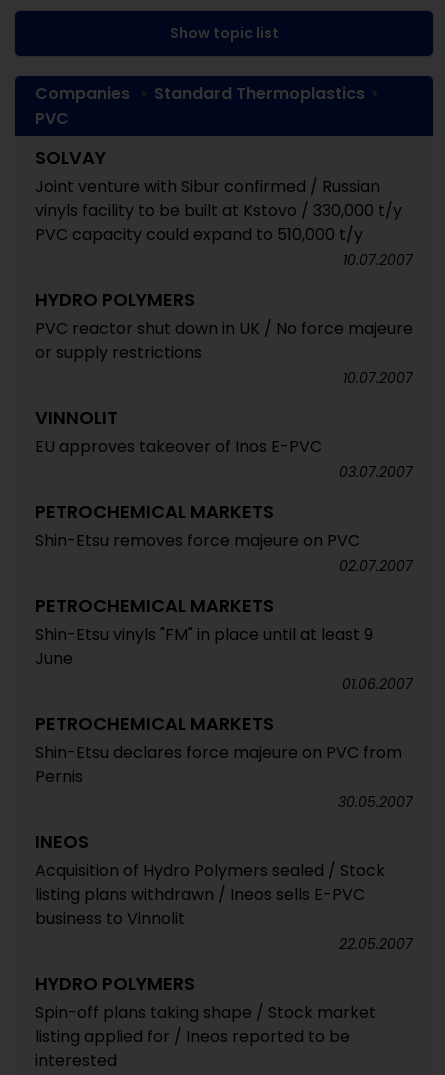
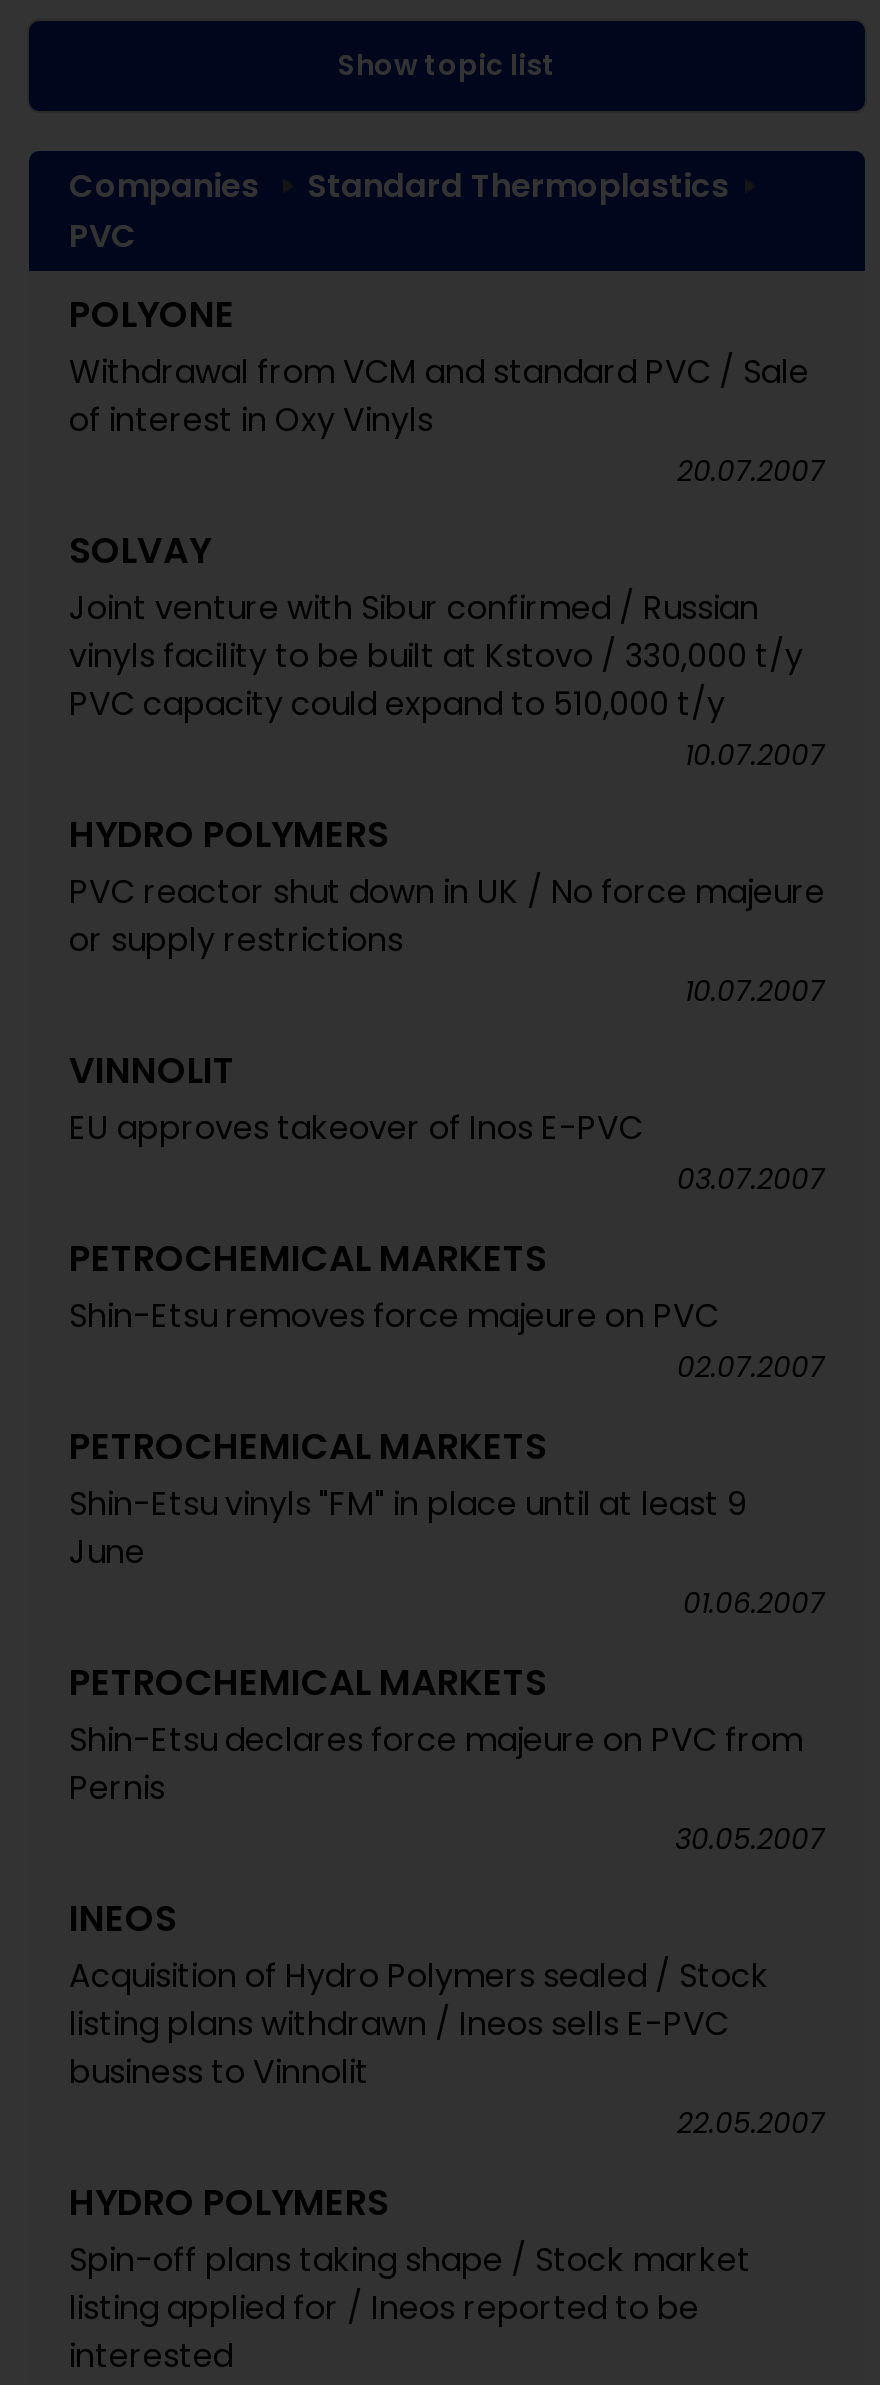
none -> [69,289,825,491] POLYONE | Withdrawal from VCM and standard PVC / Sale | of interest in Oxy Vinyls | 20.07.2007

